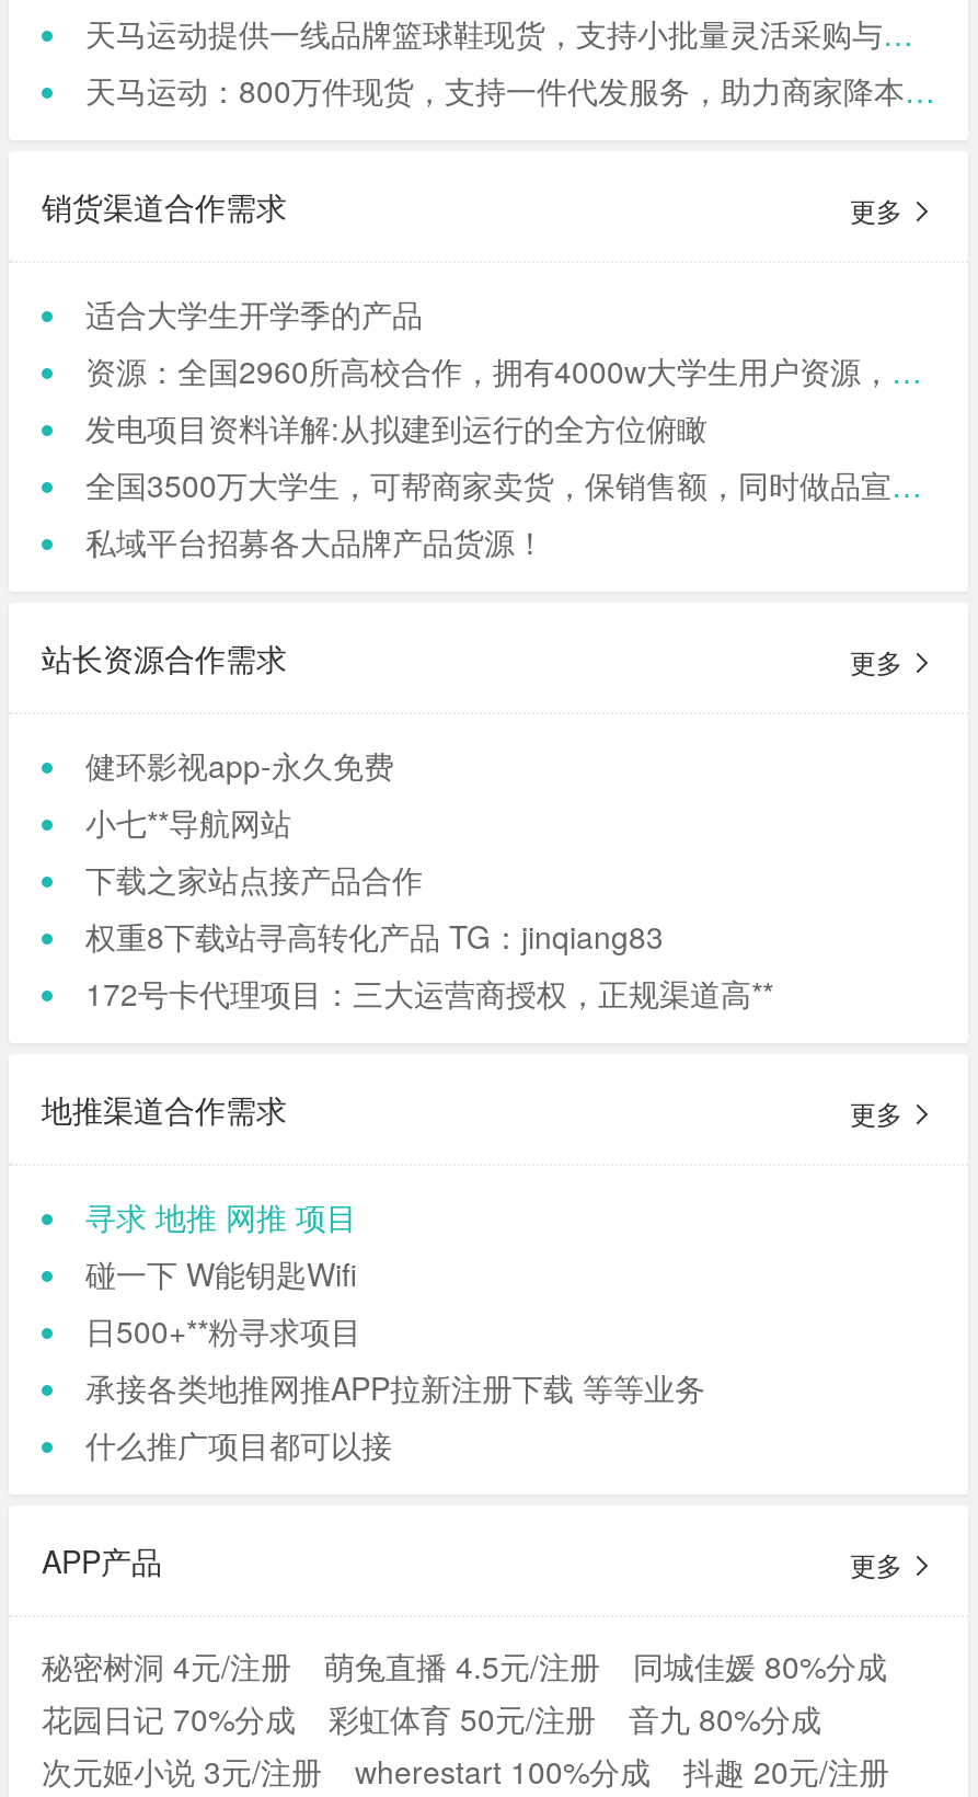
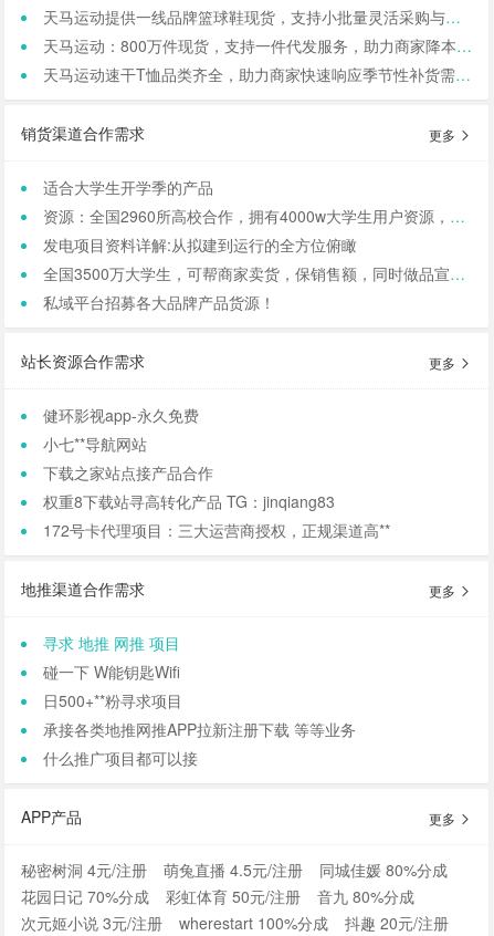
none -> [43,63,455,85] 天马运动速干T恤品类齐全，助力商家快速响应季节性补货需求

